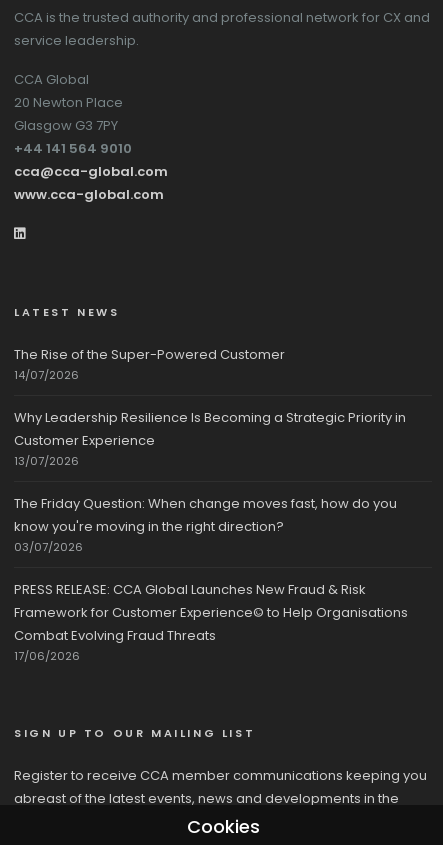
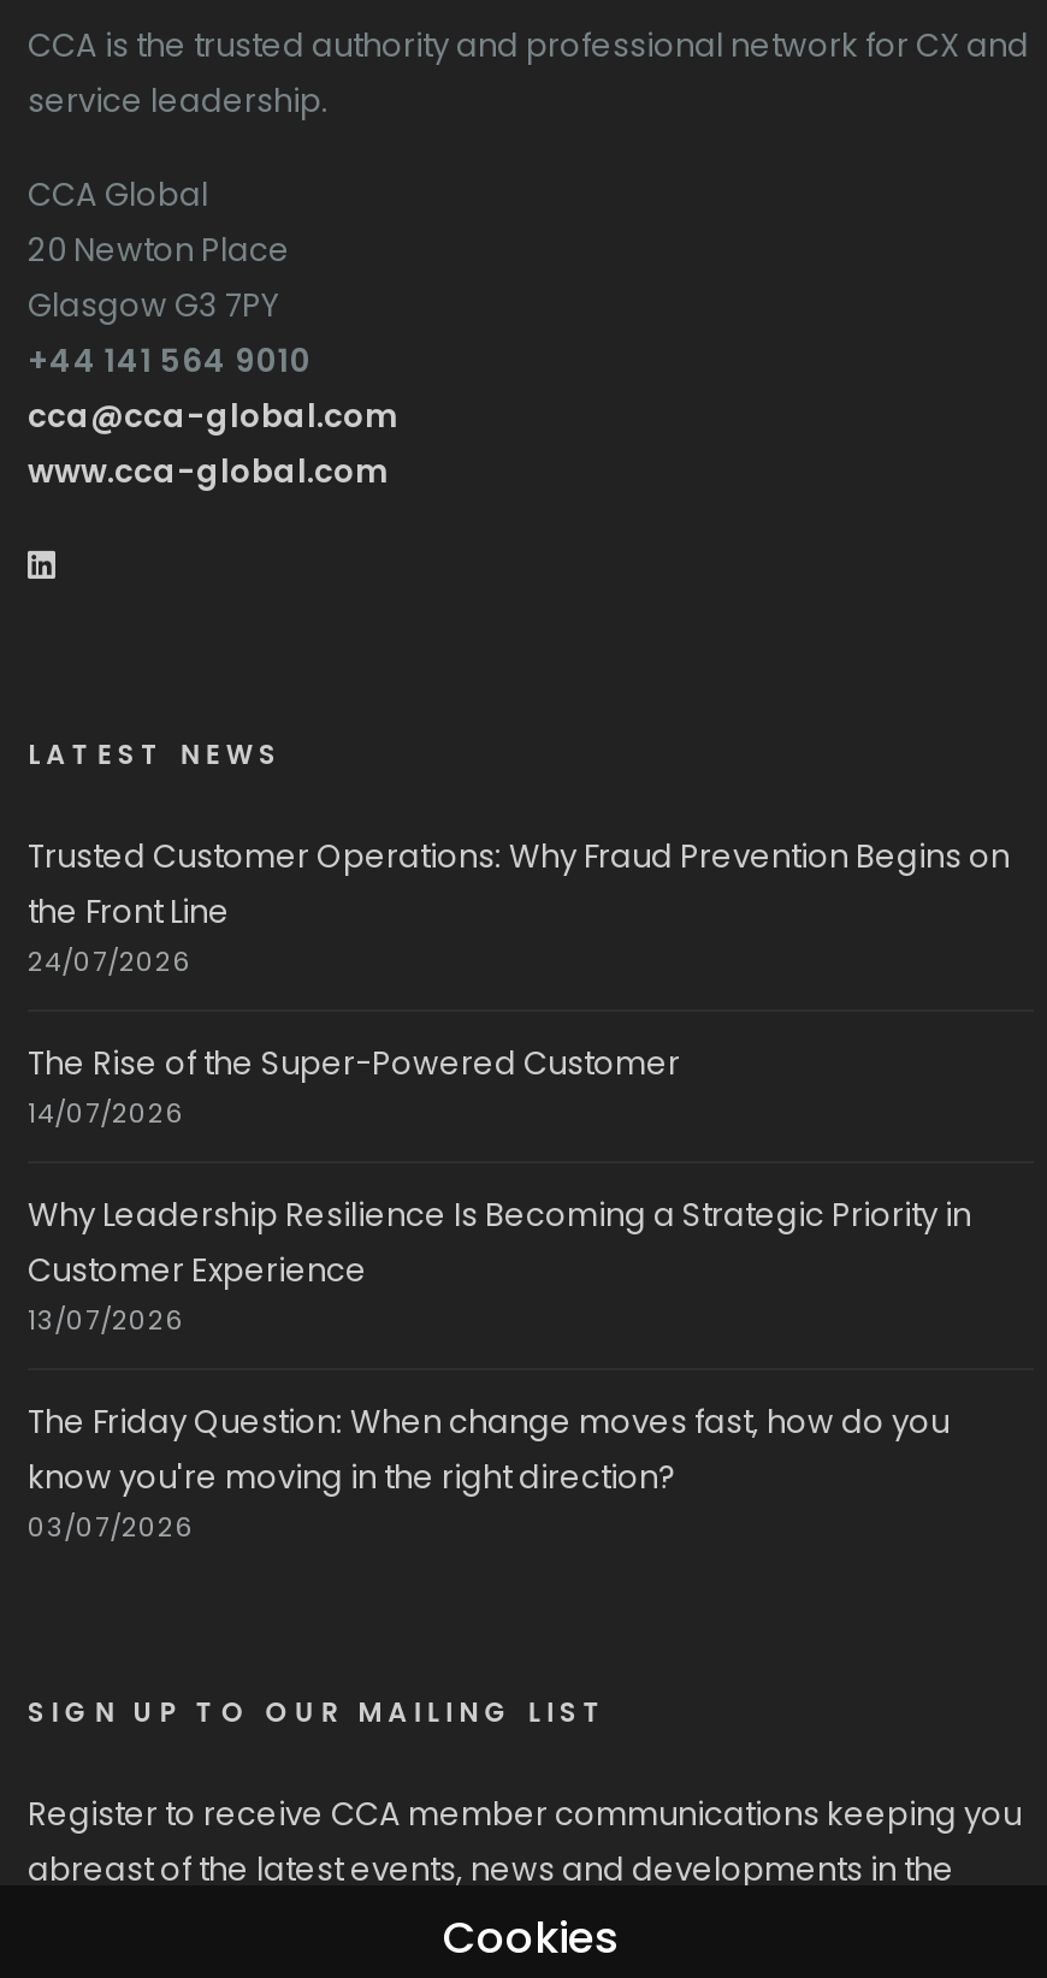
none -> [28,835,1010,982] Trusted Customer Operations: Why Fraud Prevention Begins on | the Front Line | 24/07/2026
moved [14,345,406,555] -> [28,1042,971,1547]: The Rise of the Super-Powered Customer | 14/07/2026 | Why Leadership Resilience Is Becoming a Strategic Priority in | Customer Experience | 13/07/2026 | The Friday Question: When change moves fast, how do you | know you're moving in the right direction? | 03/07/2026
[14,580,408,664] PRESS RELEASE: CCA Global Launches New Fraud & Risk | Framework for Customer Experience© to Help Organisations | Combat Evolving Fraud Threats | 17/06/2026 -> none

